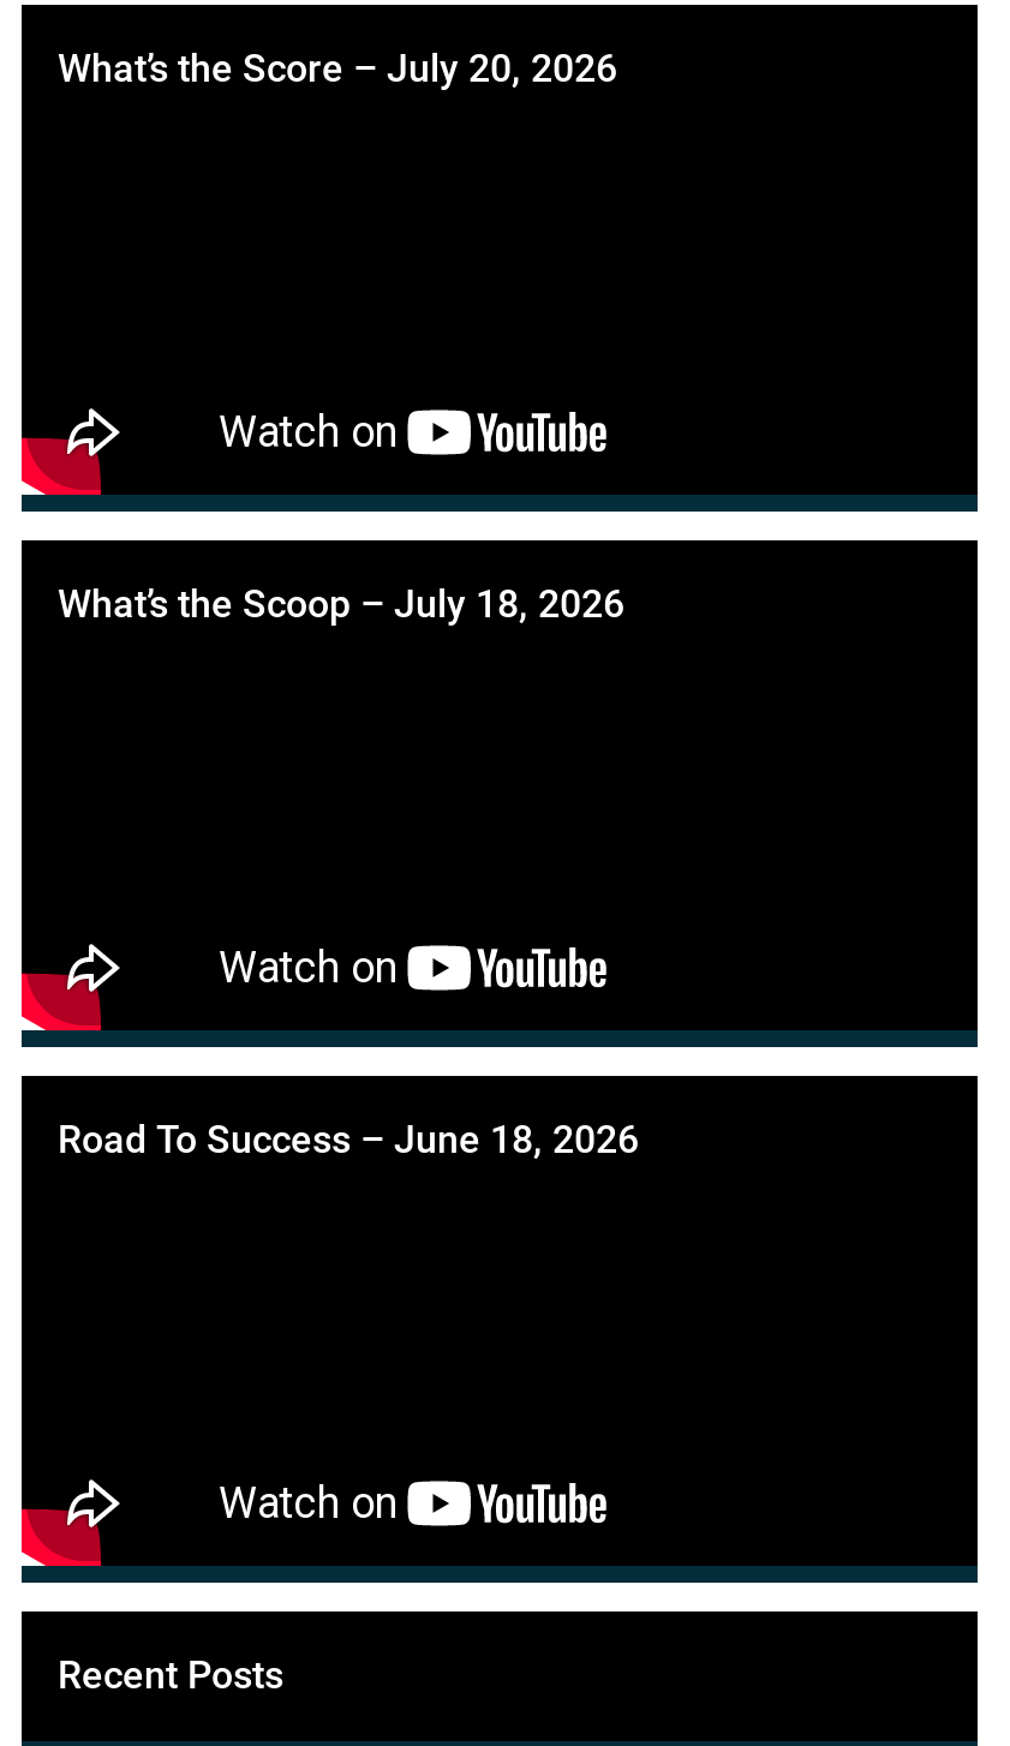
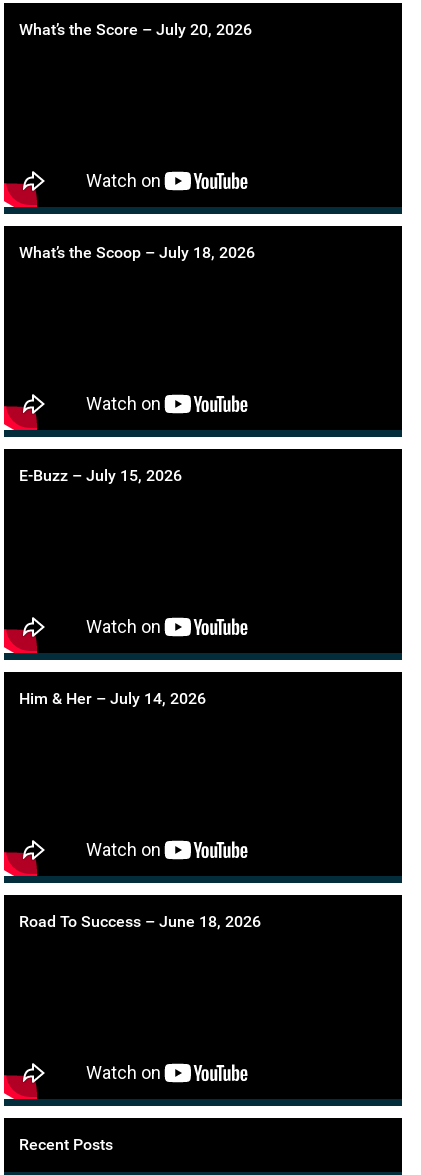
none -> [19,466,182,485] E-Buzz – July 15, 2026
none -> [19,689,206,708] Him & Her – July 14, 2026

